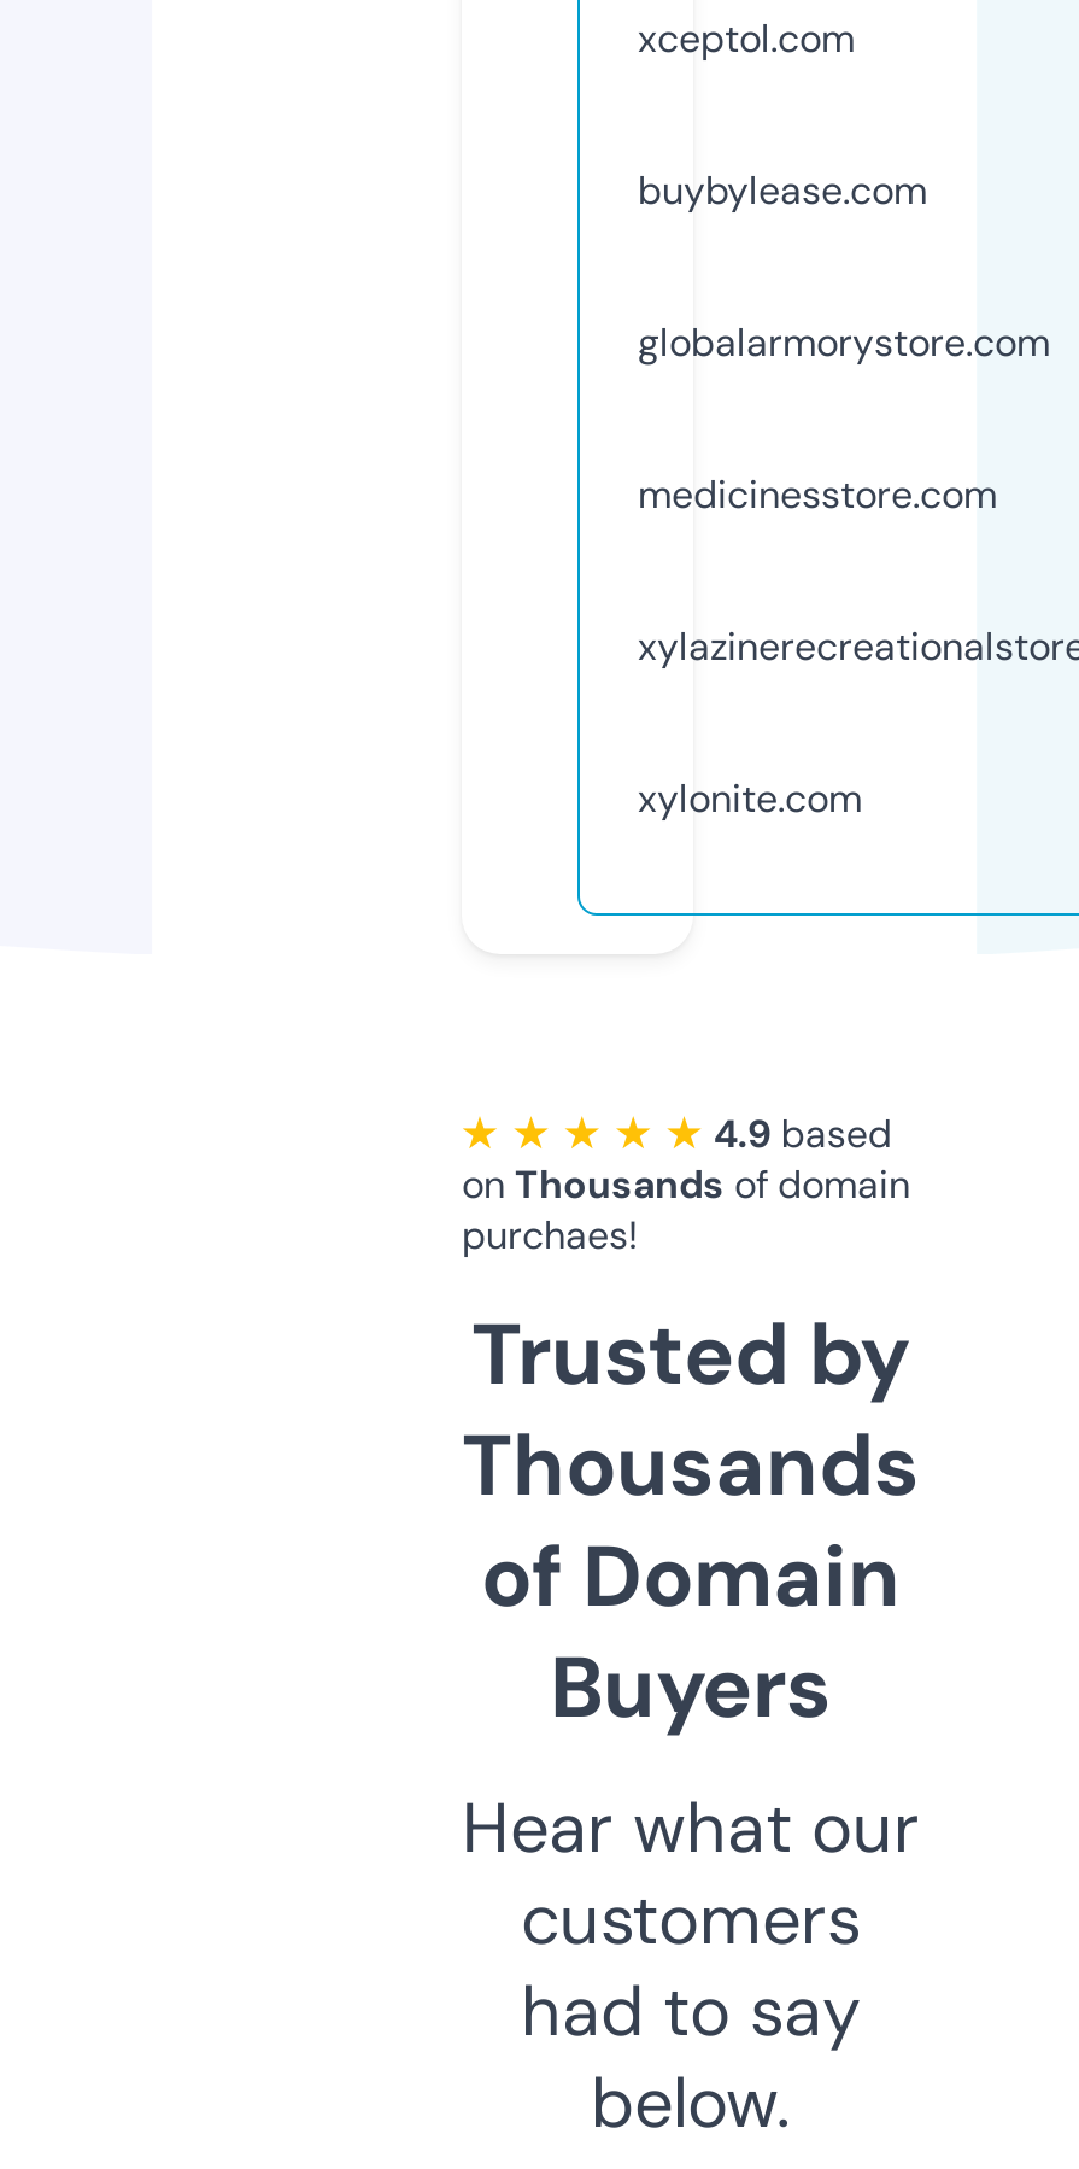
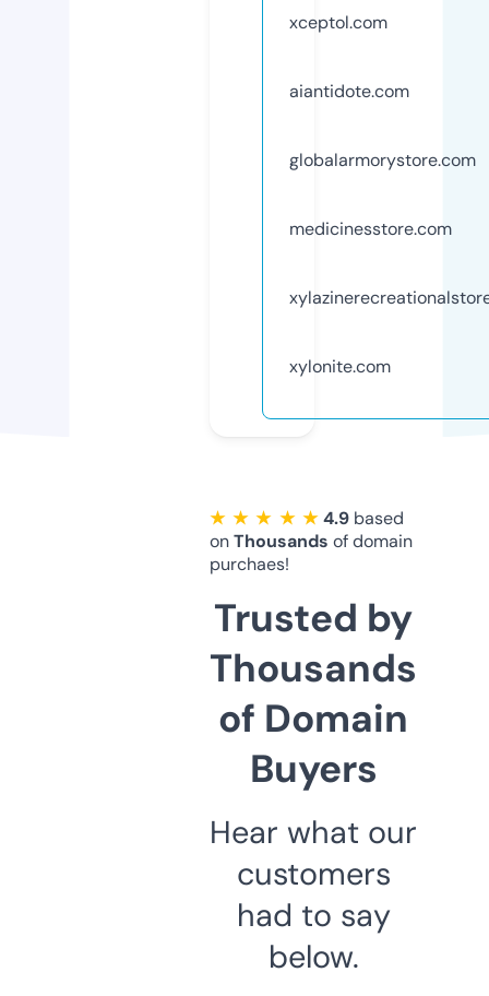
[638,165,927,215] buybylease.com -> [289,80,409,102] aiantidote.com

